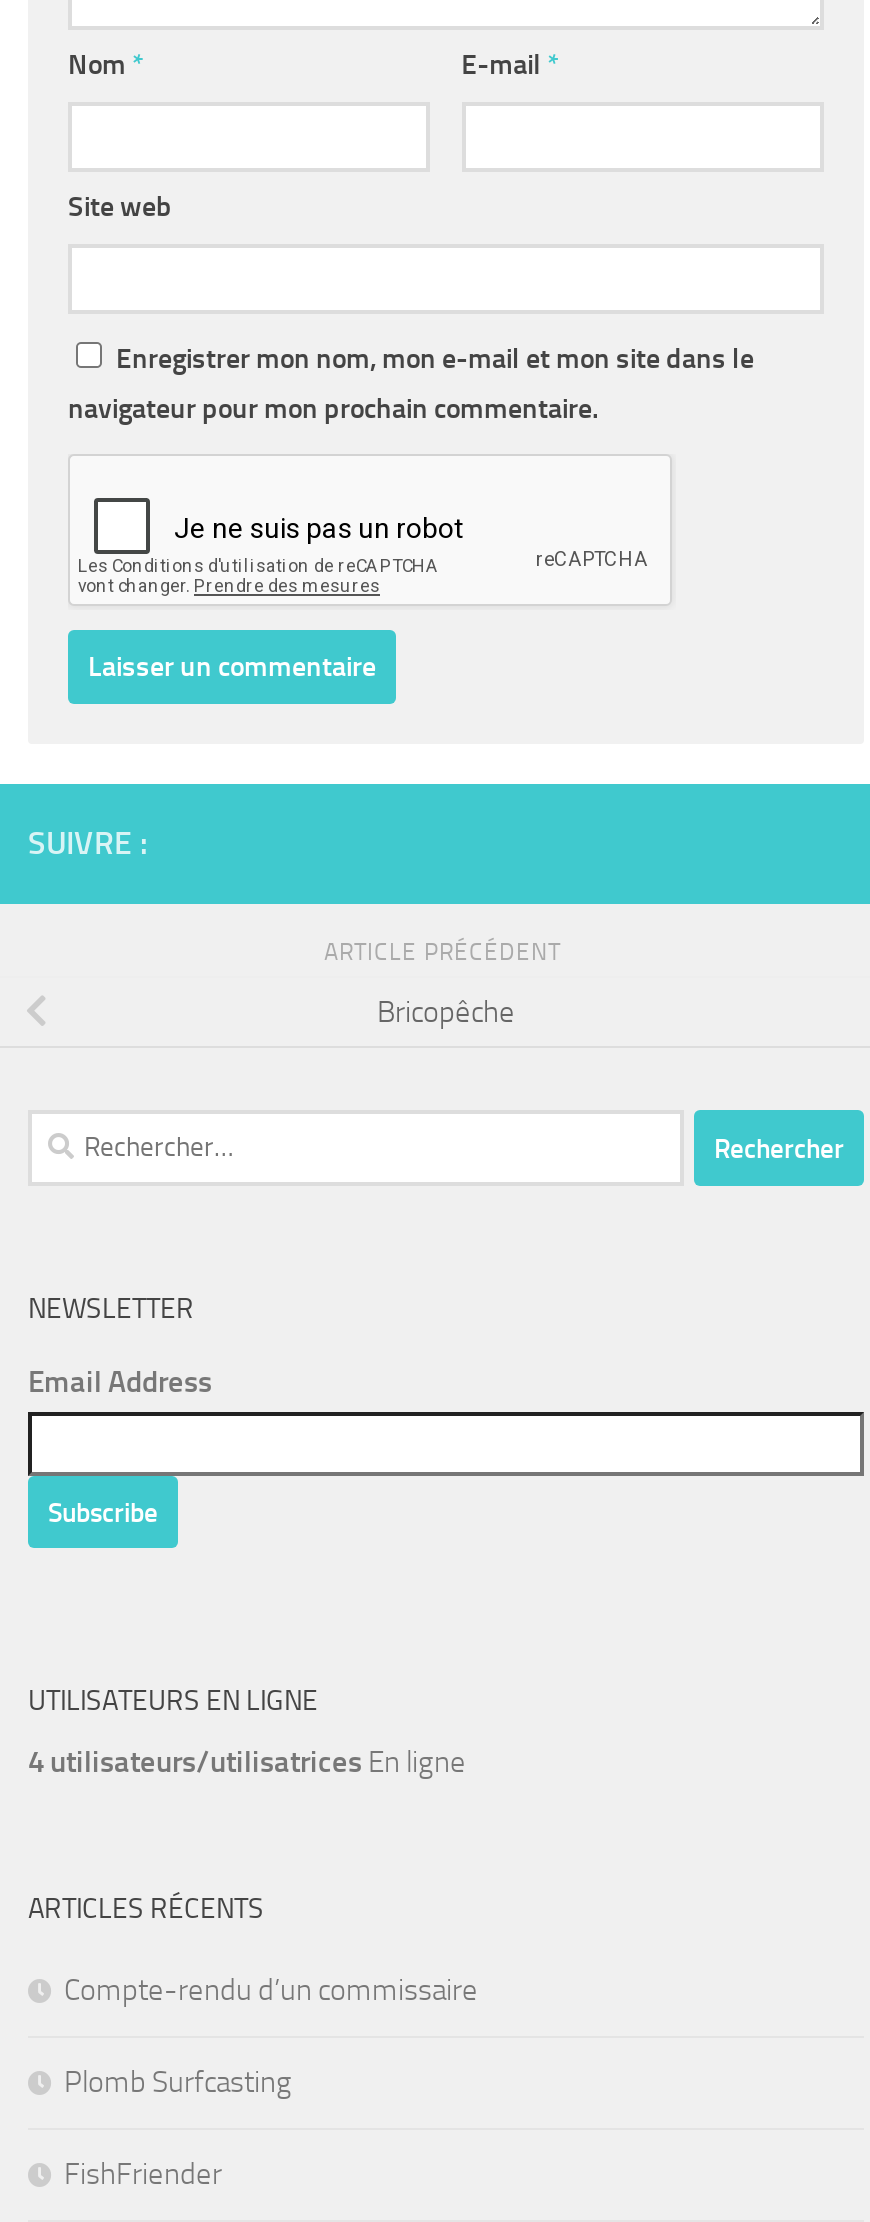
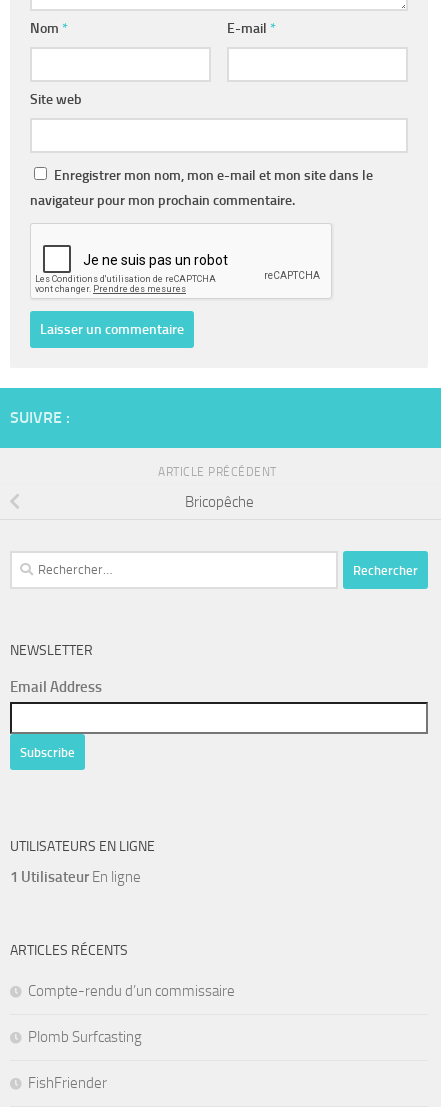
[28,1744,466,1780] 4 utilisateurs/utilisatrices En ligne -> [10,868,141,886] 1 Utilisateur En ligne

